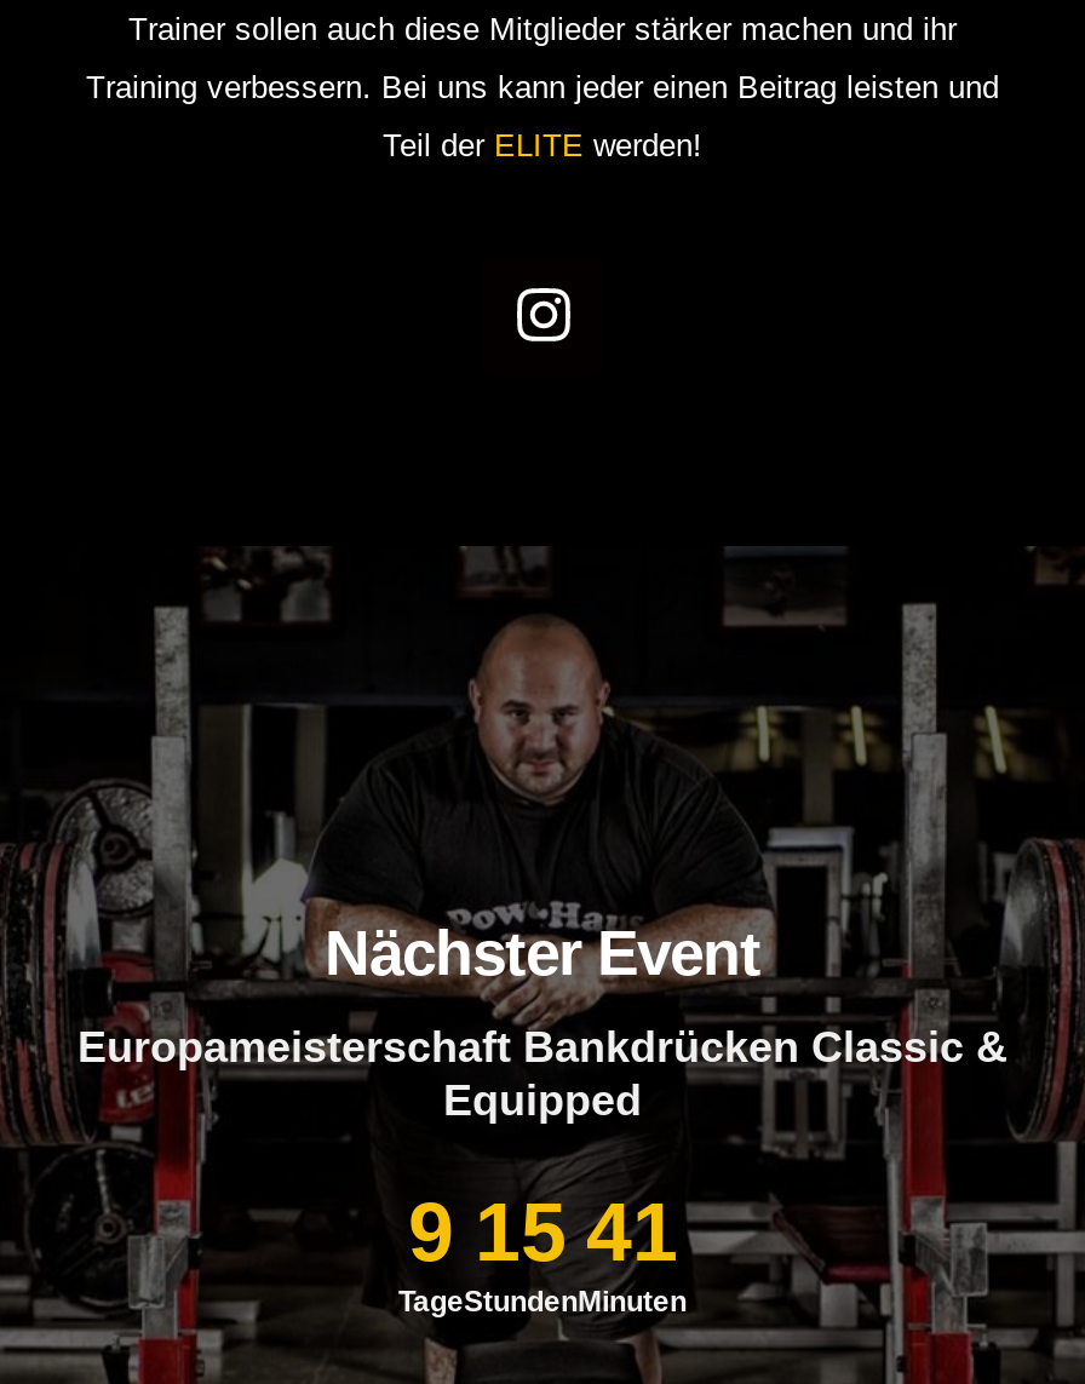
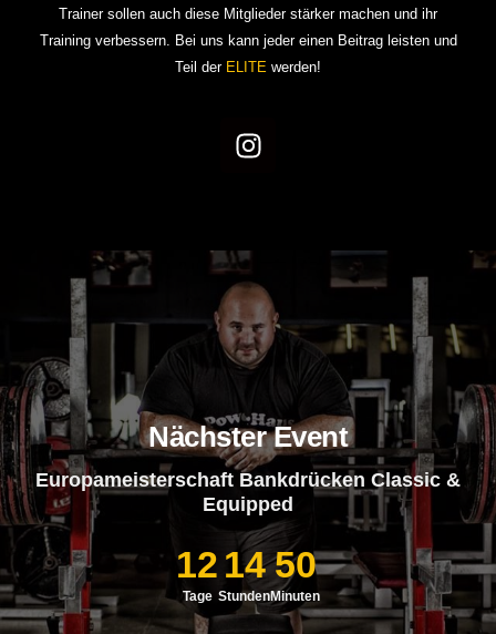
[408,1185,454,1277] 9 -> [176,543,218,585] 12
[475,1185,567,1277] 15 -> [223,543,265,585] 14
[586,1185,678,1277] 41 -> [274,543,316,585] 50

